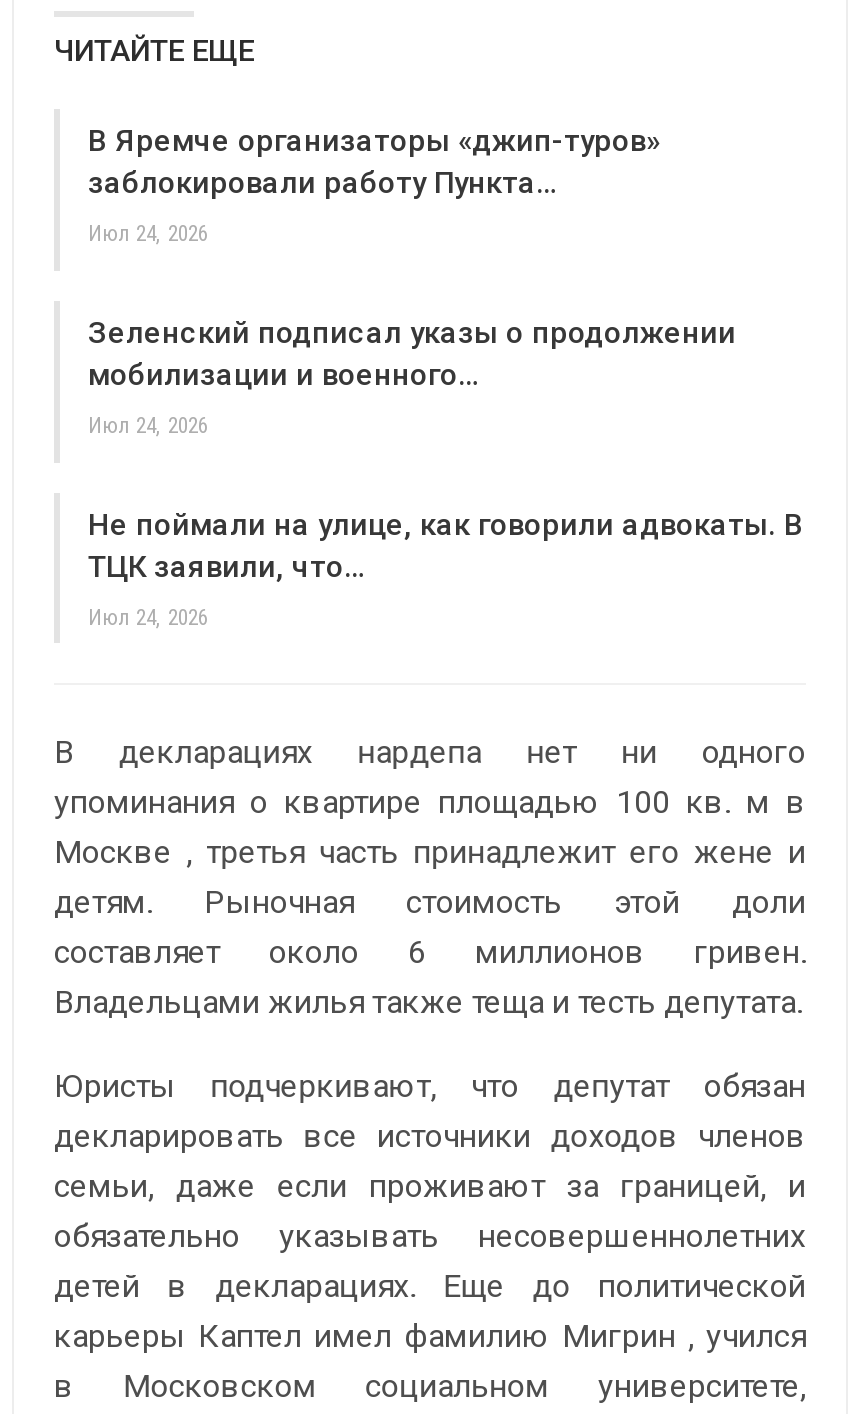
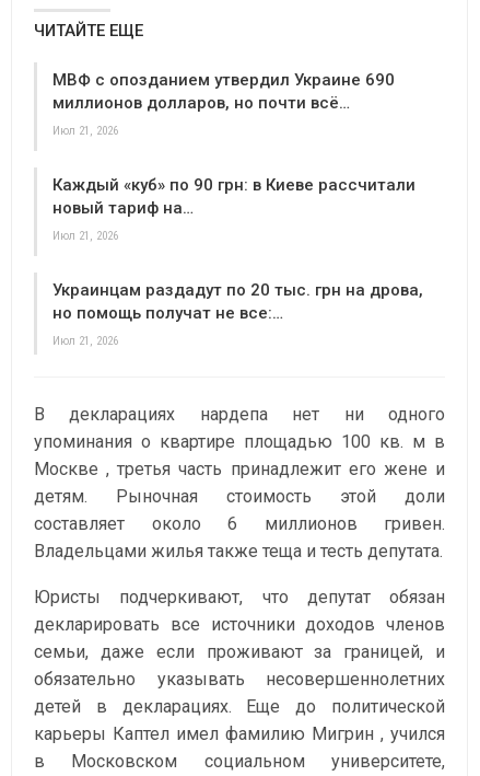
[88,123,660,201] В Яремче организаторы «джип-туров» | заблокировали работу Пункта… -> [52,70,395,112] МВФ с опозданием утвердил Украине 690 | миллионов долларов, но почти всё…
[88,221,208,247] Июл 24, 2026 -> [52,123,118,138] Июл 21, 2026
[88,315,736,393] Зеленский подписал указы о продолжении | мобилизации и военного… -> [52,175,415,217] Каждый «куб» по 90 грн: в Киеве рассчитали | новый тариф на…
[88,413,208,439] Июл 24, 2026 -> [52,228,118,243] Июл 21, 2026
[88,507,804,585] Не поймали на улице, как говорили адвокаты. В | ТЦК заявили, что… -> [52,280,423,323] Украинцам раздадут по 20 тыс. грн на дрова, | но помощь получат не все:…
[88,605,208,631] Июл 24, 2026 -> [52,333,118,348] Июл 21, 2026

